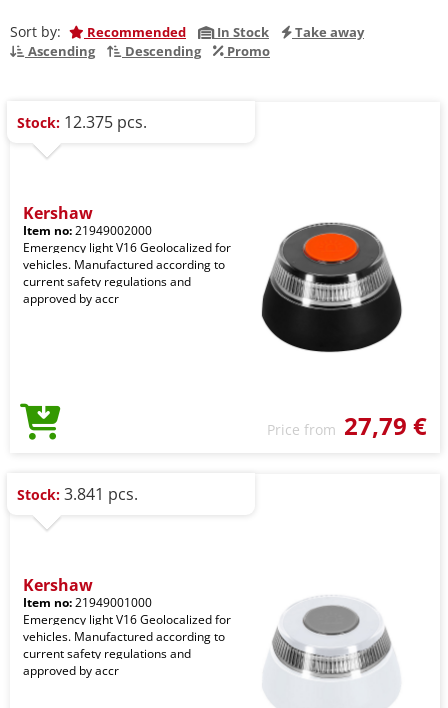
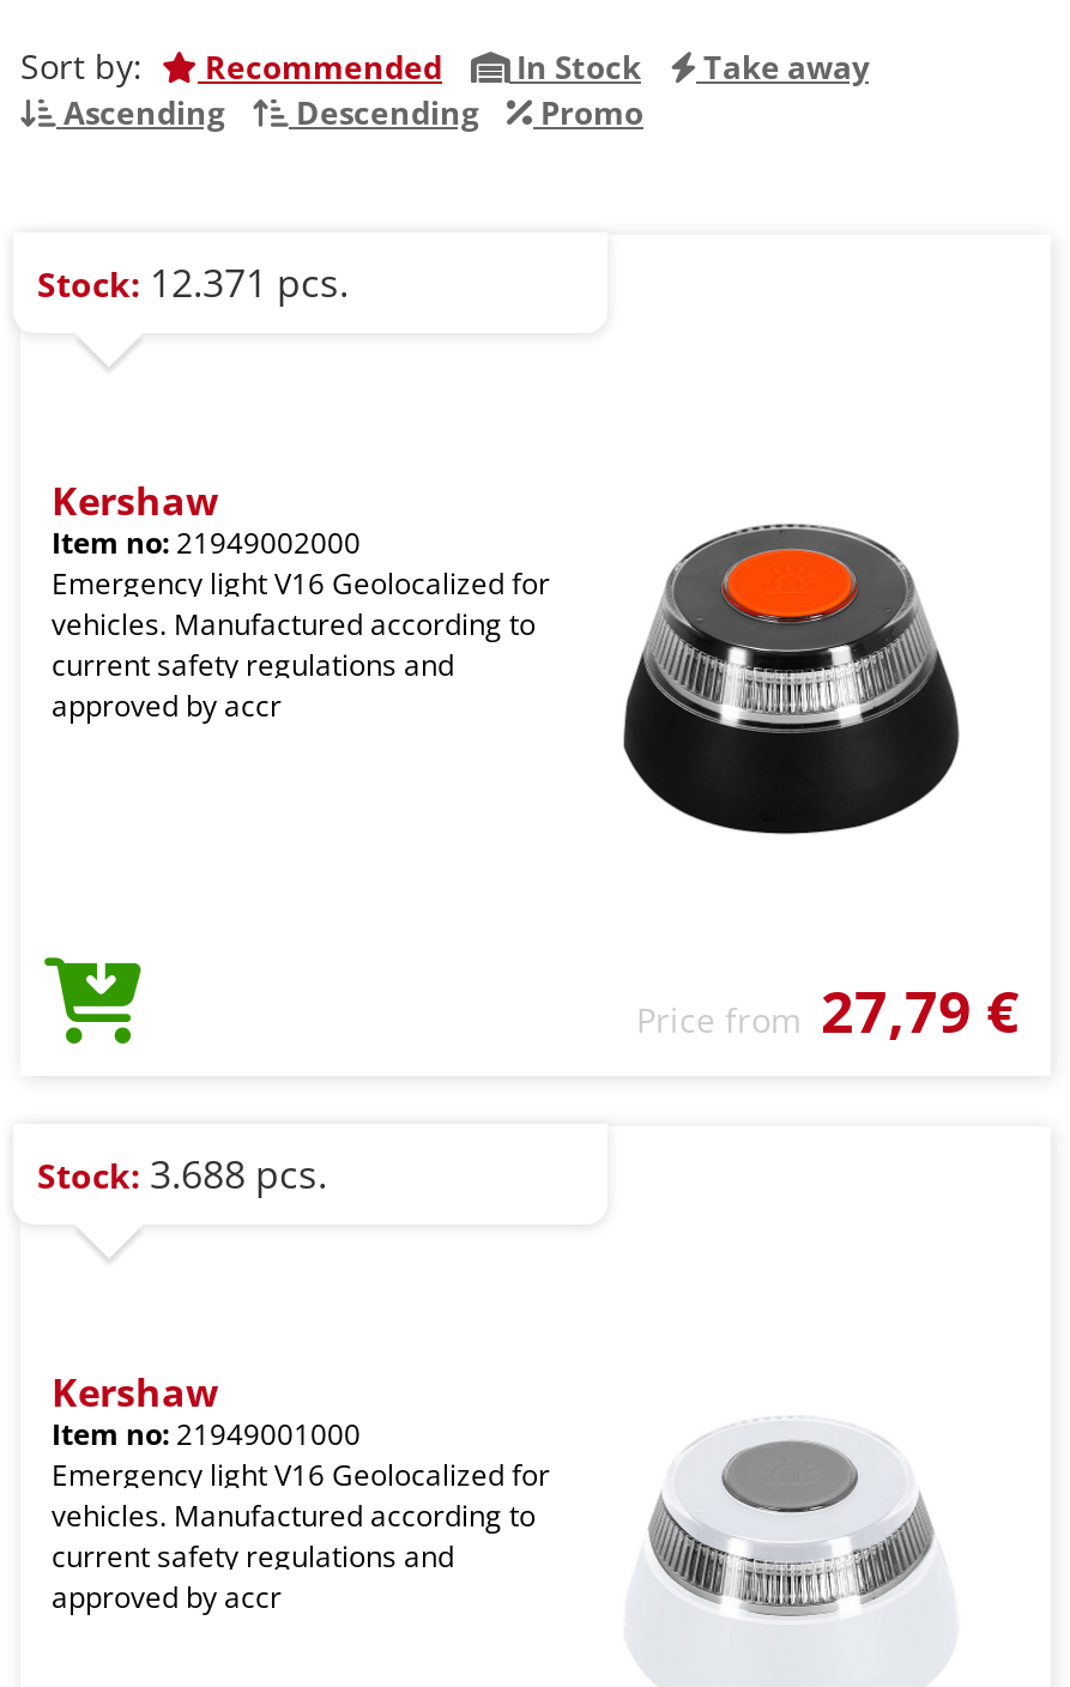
[17,111,147,133] Stock: 12.375 pcs. -> [37,256,349,309] Stock: 12.371 pcs.
[17,483,138,505] Stock: 3.841 pcs. -> [37,1148,327,1201] Stock: 3.688 pcs.

